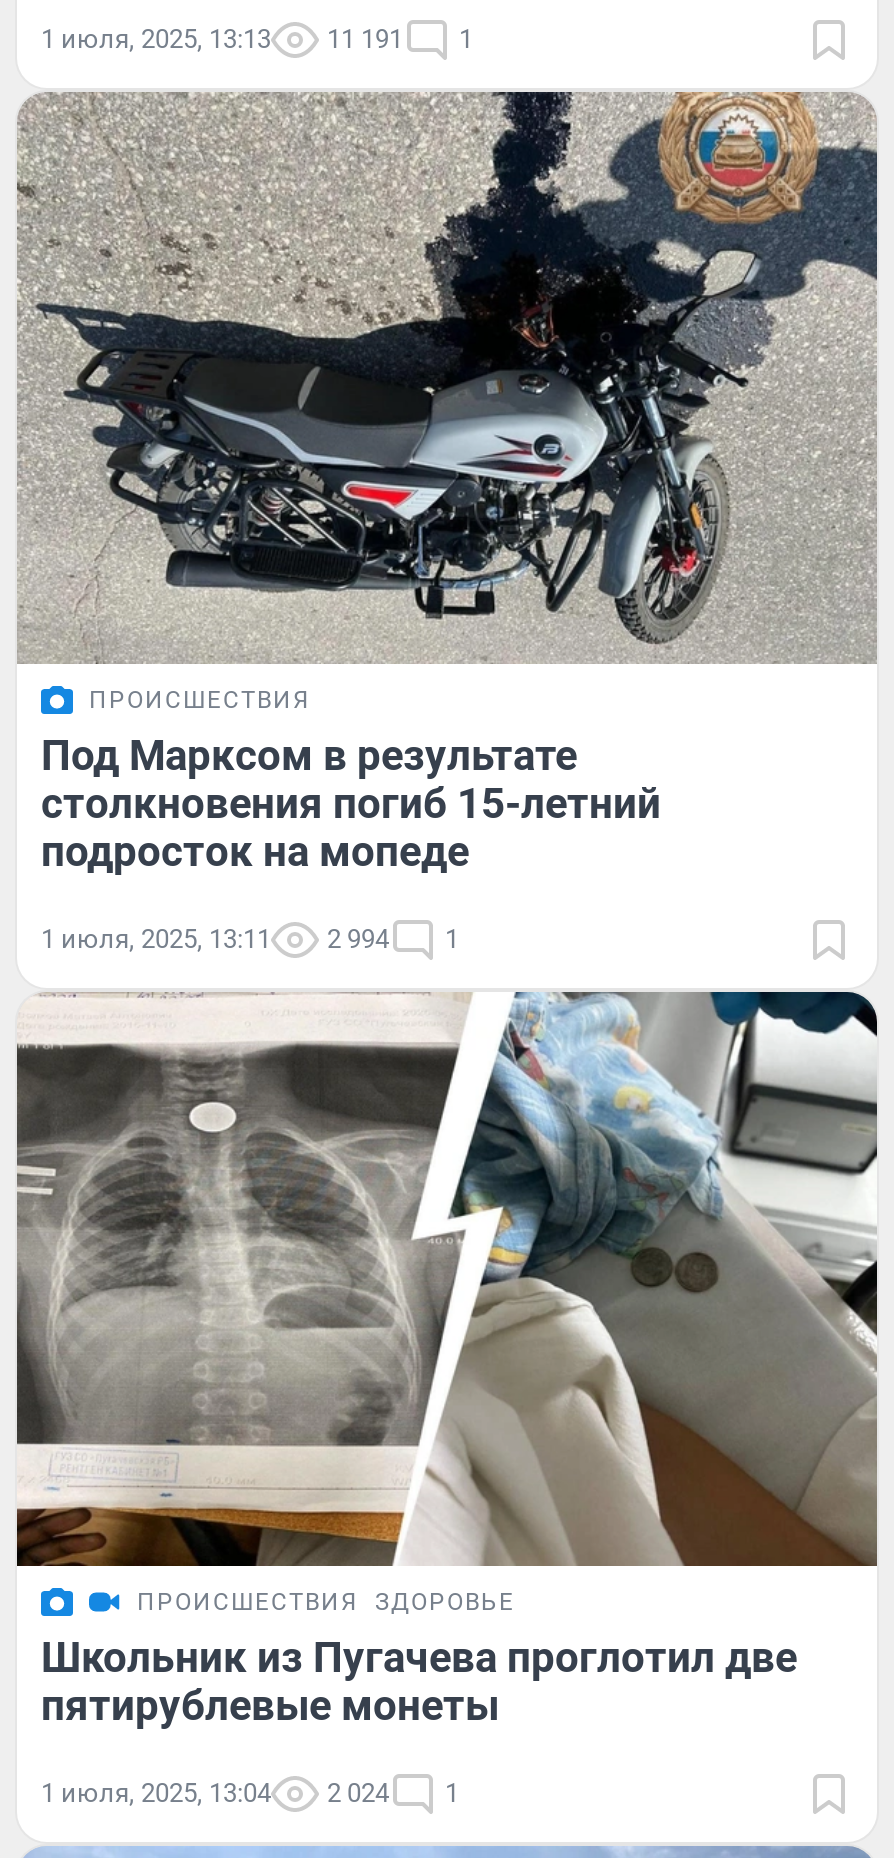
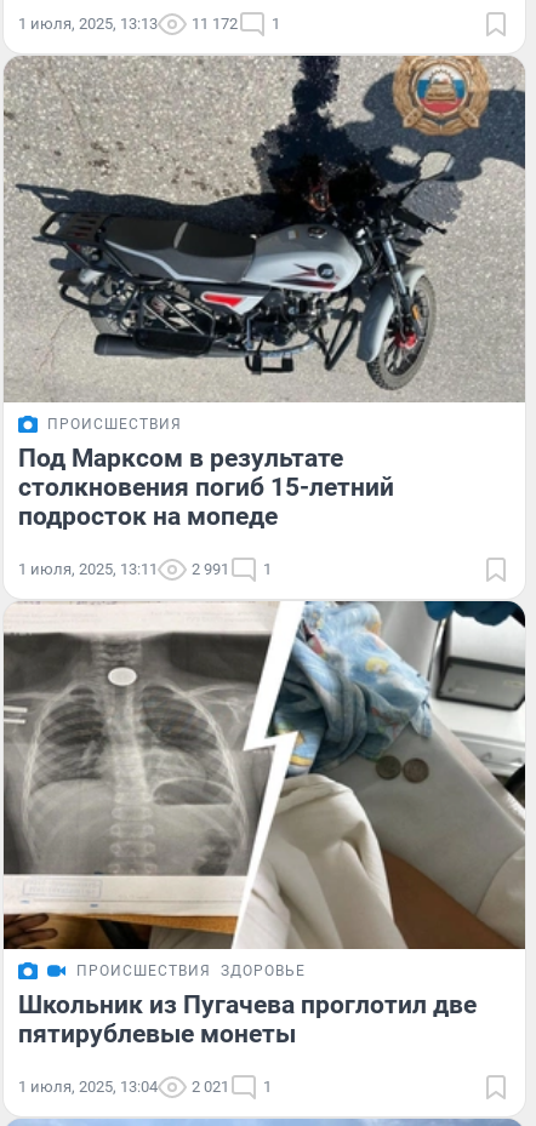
[41,23,473,53] 1 июля, 2025, 13:13 11 191 1 -> [18,14,280,32] 1 июля, 2025, 13:13 11 172 1
[41,925,459,955] 1 июля, 2025, 13:11 2 994 1 -> [18,560,272,579] 1 июля, 2025, 13:11 2 991 1
[41,1778,459,1808] 1 июля, 2025, 13:04 2 024 1 -> [18,1078,272,1096] 1 июля, 2025, 13:04 2 021 1

